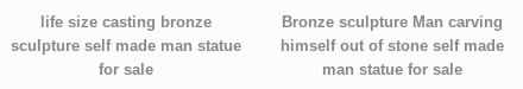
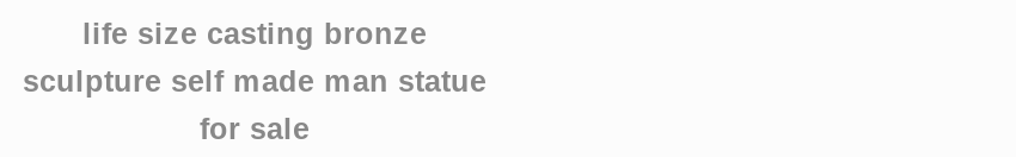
[281,14,504,78] Bronze sculpture Man carving | himself out of stone self made | man statue for sale -> none

